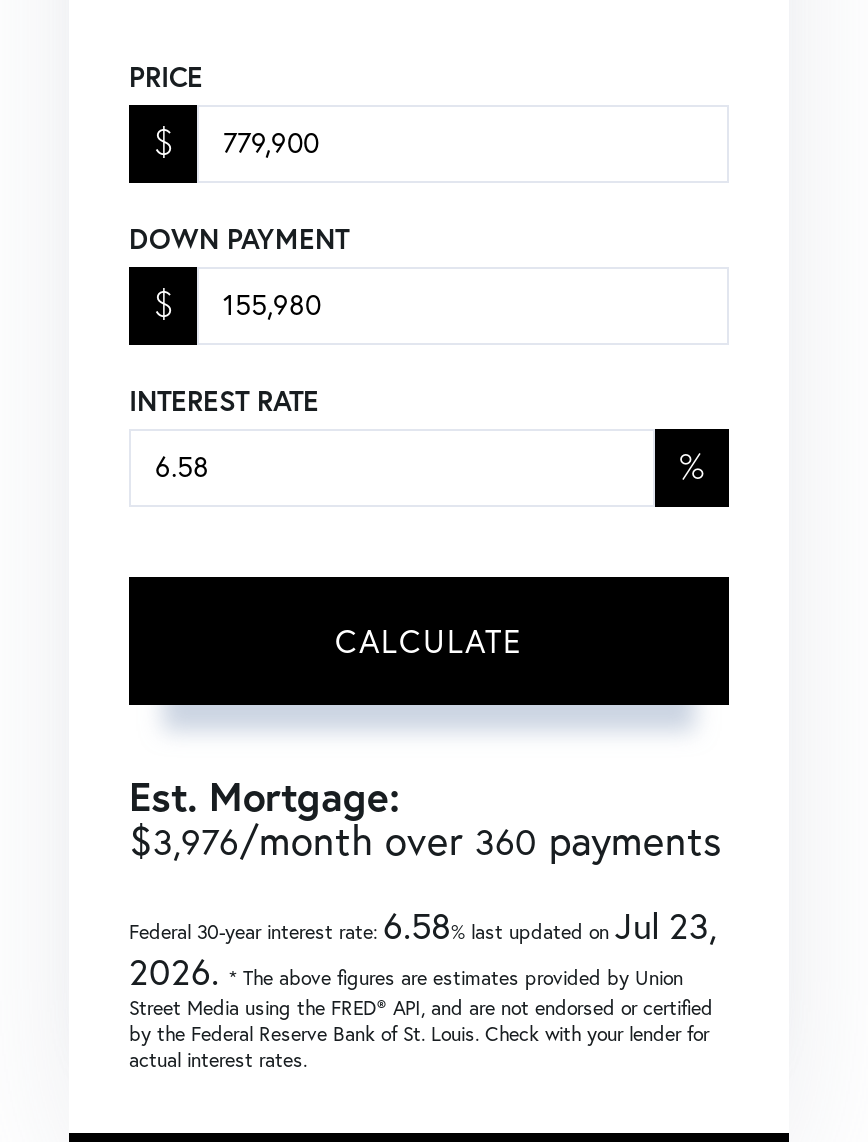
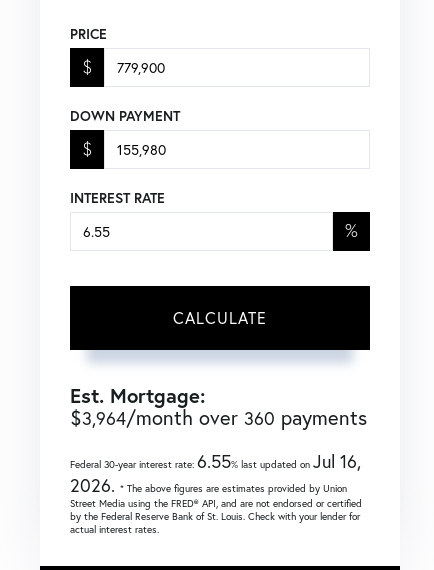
[129,814,721,864] $3,976/month over 360 payments -> [70,404,367,431] $3,964/month over 360 payments
[129,902,717,948] Federal 30-year interest rate: 6.58% last updated onJul 23, -> [70,449,361,473] Federal 30-year interest rate: 6.55% last updated onJul 16,

